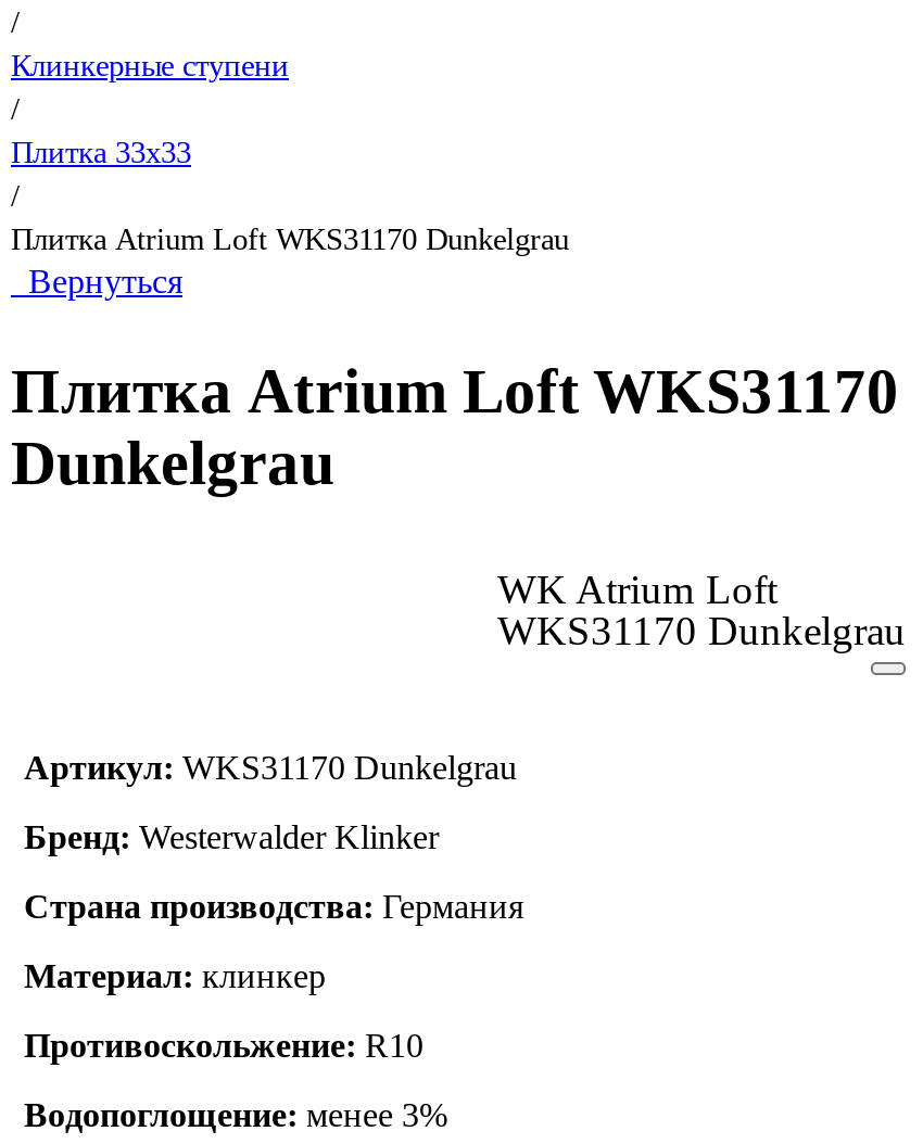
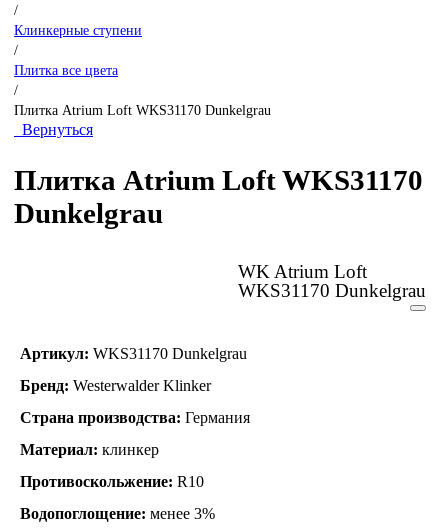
[11,135,191,169] Плитка 33x33 -> [14,62,118,78] Плитка все цвета

